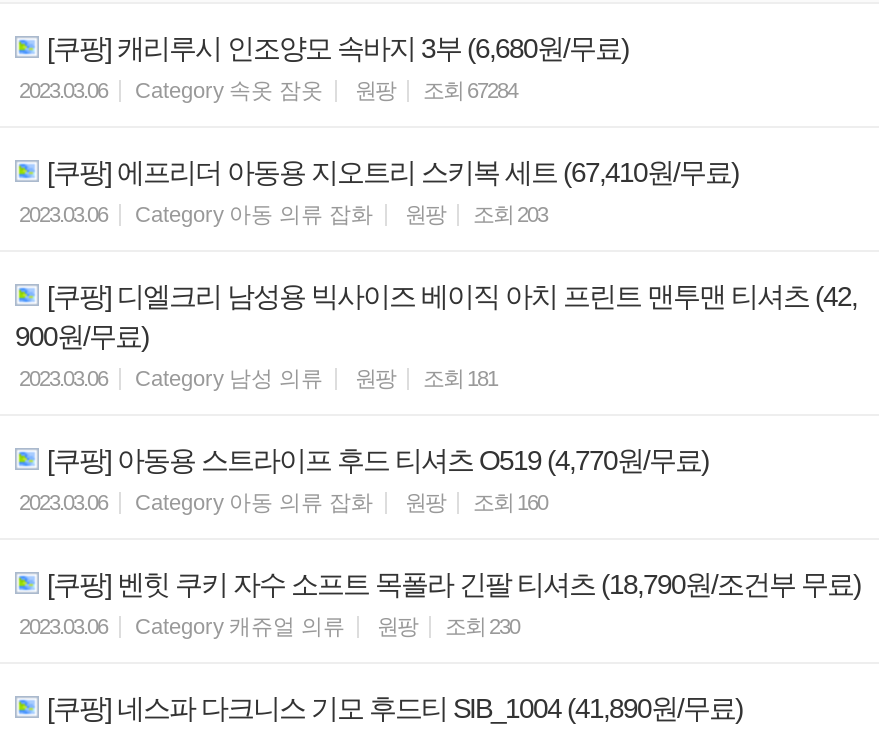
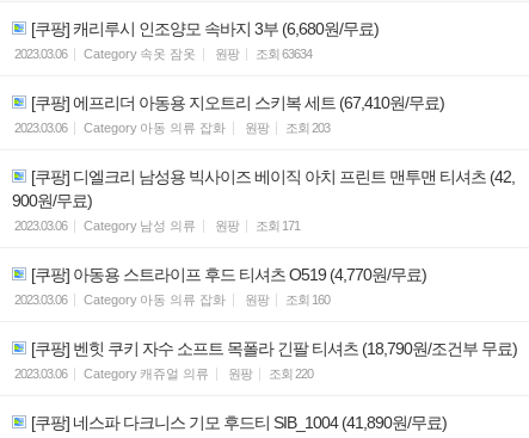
[19,78,517,102] 2023.03.06 Category 속옷 잠옷 원팡 조회 67284 -> [14,46,312,61] 2023.03.06 Category 속옷 잠옷 원팡 조회 63634
[19,366,497,390] 2023.03.06 Category 남성 의류 원팡 조회 181 -> [14,218,300,232] 2023.03.06 Category 남성 의류 원팡 조회 171
[19,614,519,638] 2023.03.06 Category 캐쥬얼 의류 원팡 조회 230 -> [14,366,313,380] 2023.03.06 Category 캐쥬얼 의류 원팡 조회 220

